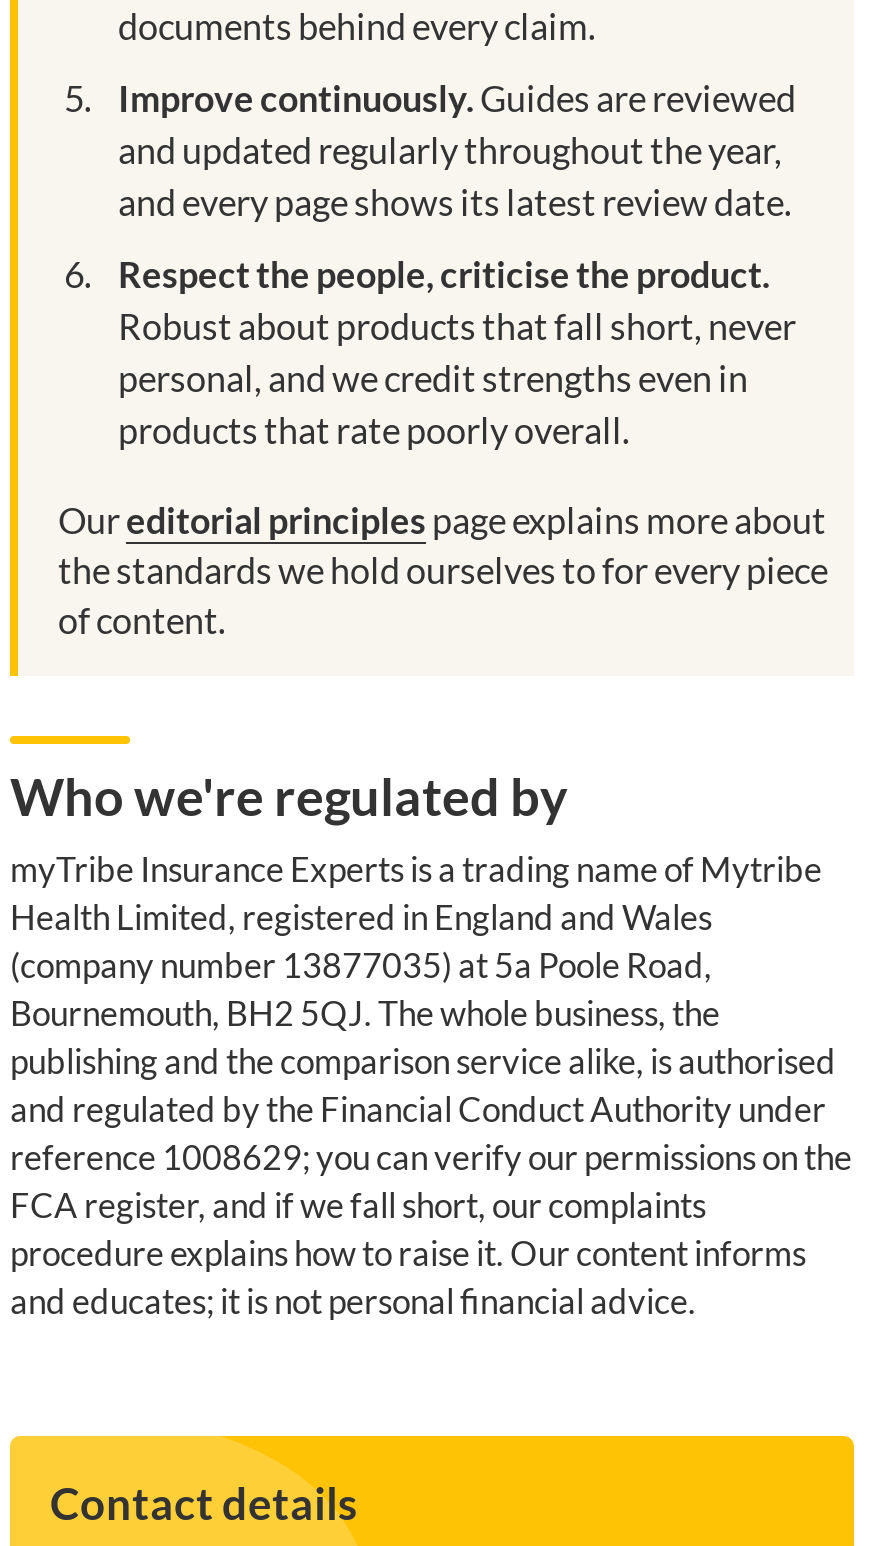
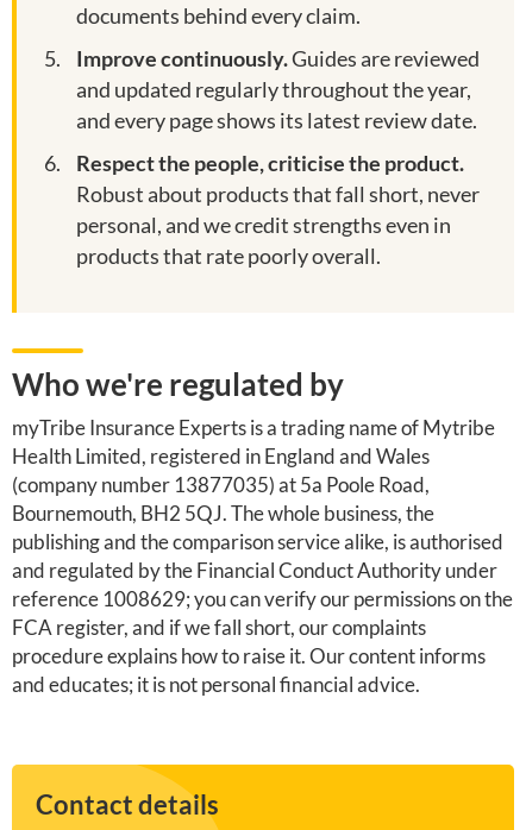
[58,498,828,642] Oureditorial principles page explains more about | the standards we hold ourselves to for every piece | of content. -> none

